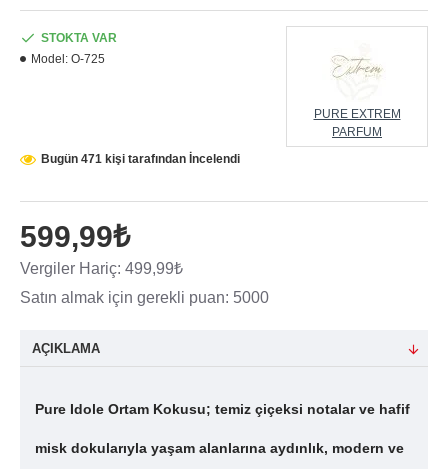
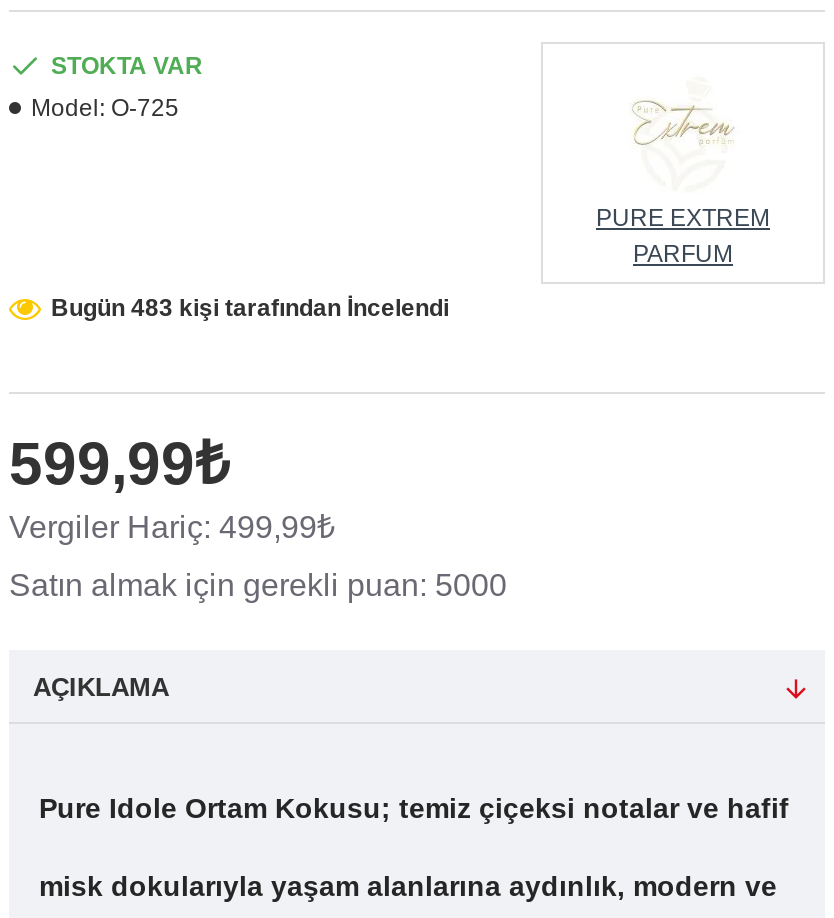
[41,152,240,166] Bugün 471 kişi tarafından İncelendi -> [51,294,449,322] Bugün 483 kişi tarafından İncelendi

